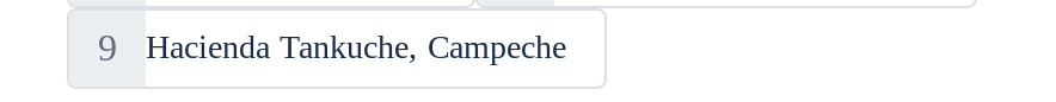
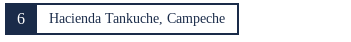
[98,27,566,67] 9 Hacienda Tankuche, Campeche -> [17,10,225,27] 6 Hacienda Tankuche, Campeche

